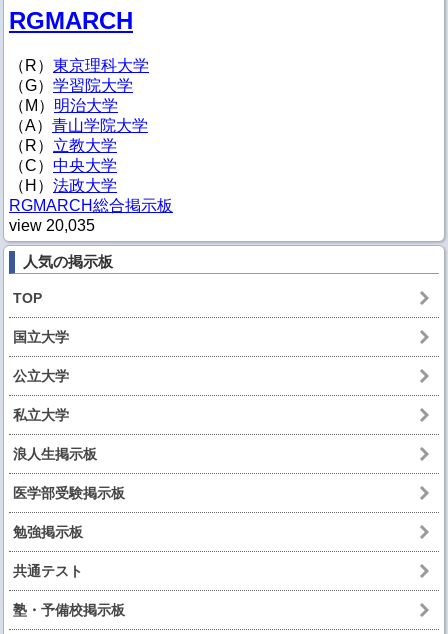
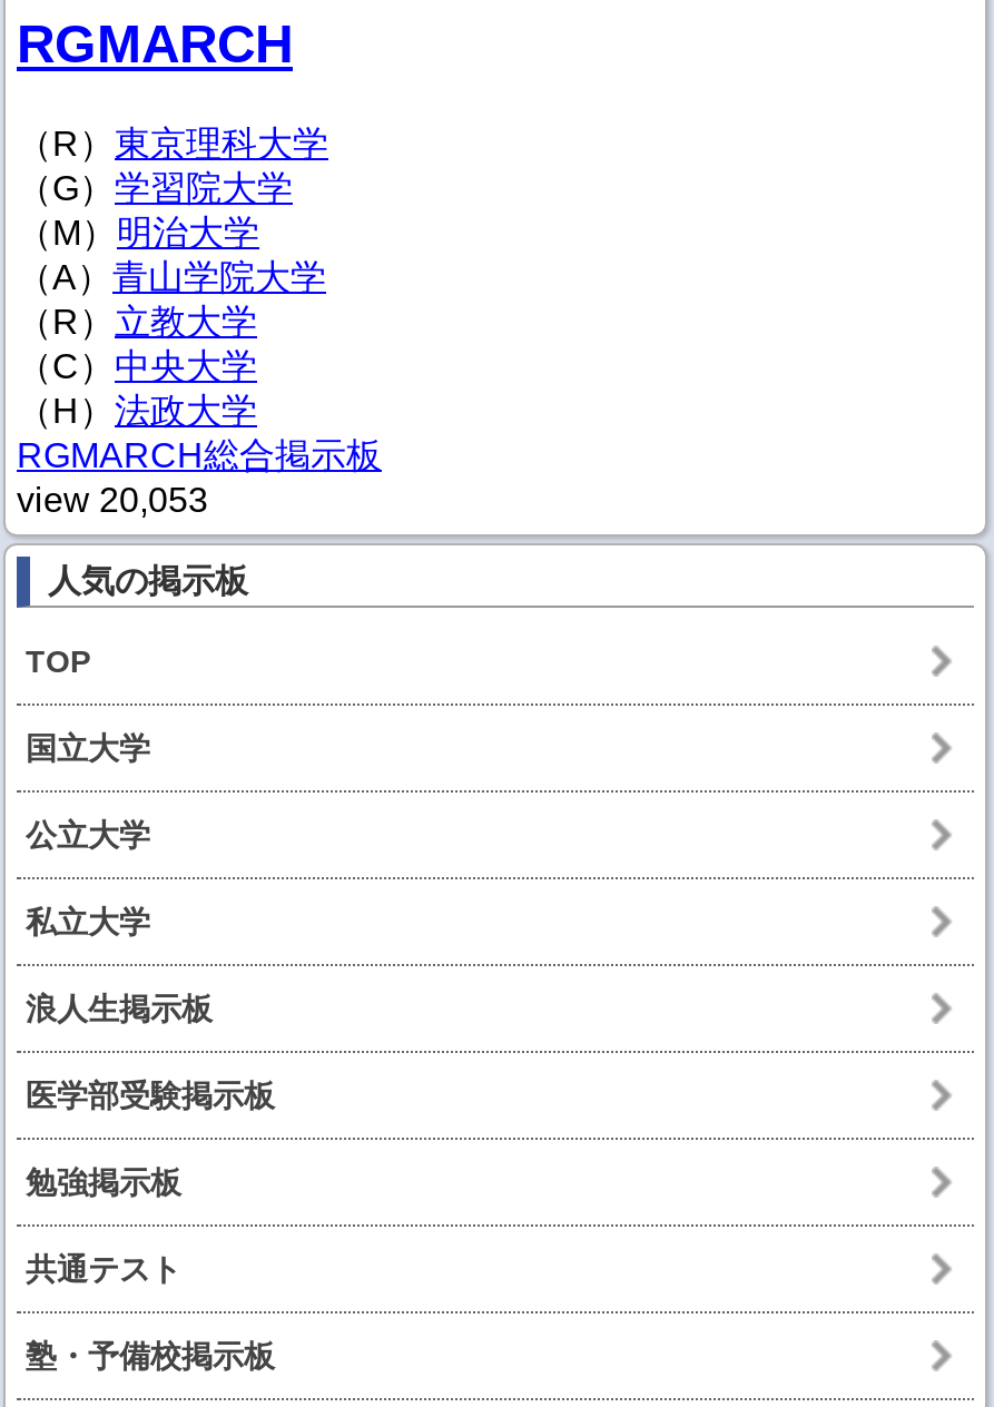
[9,217,95,234] view 20,035 -> [17,481,208,519] view 20,053

